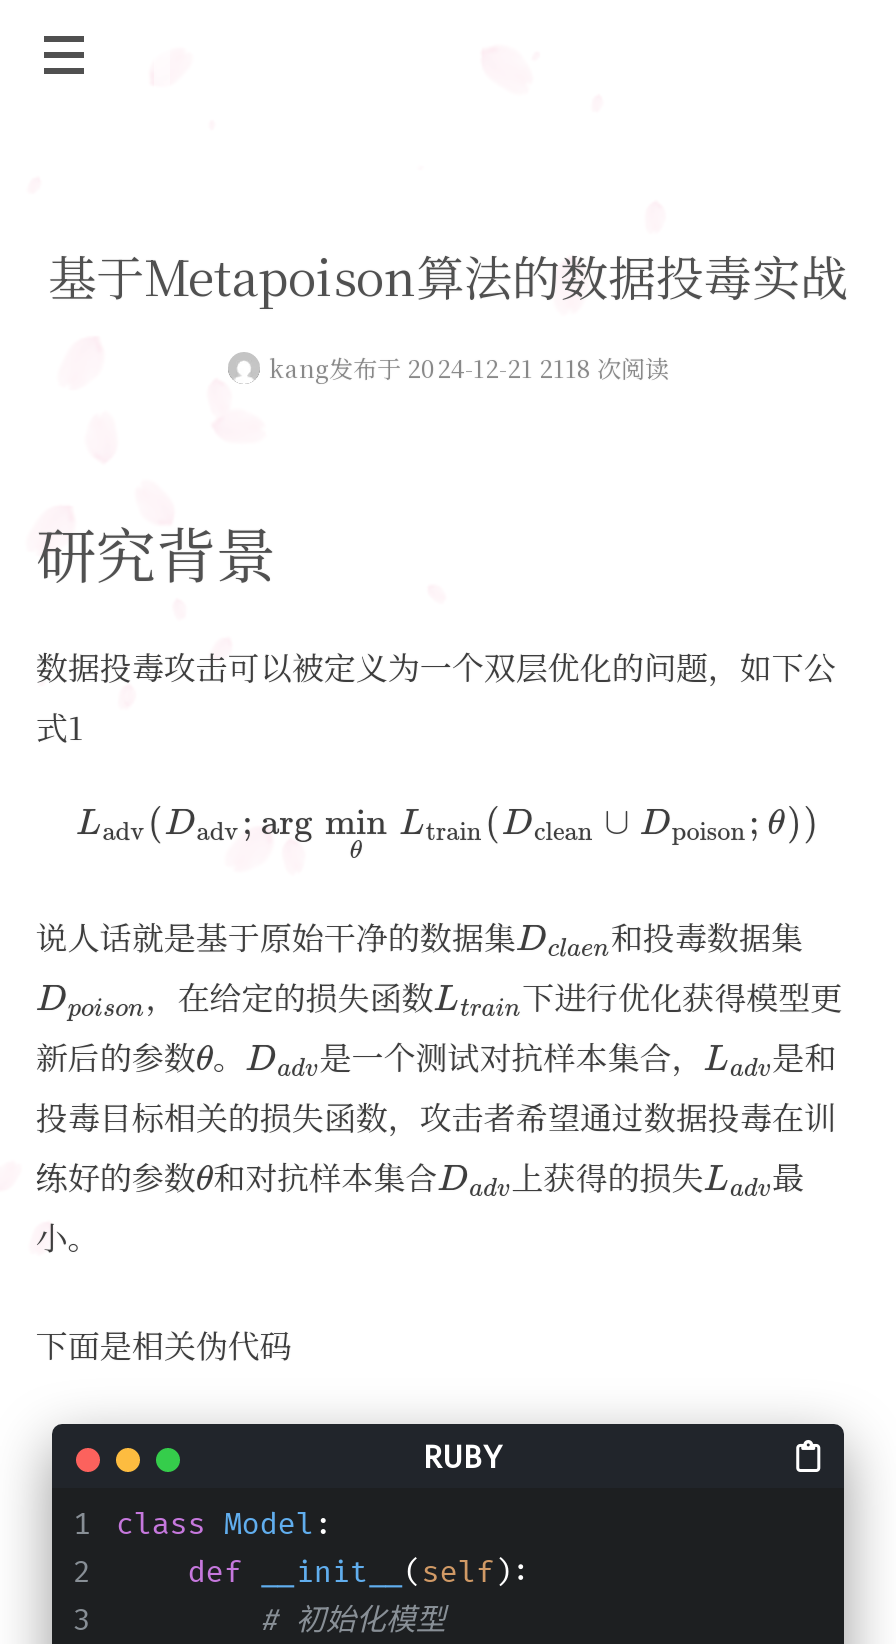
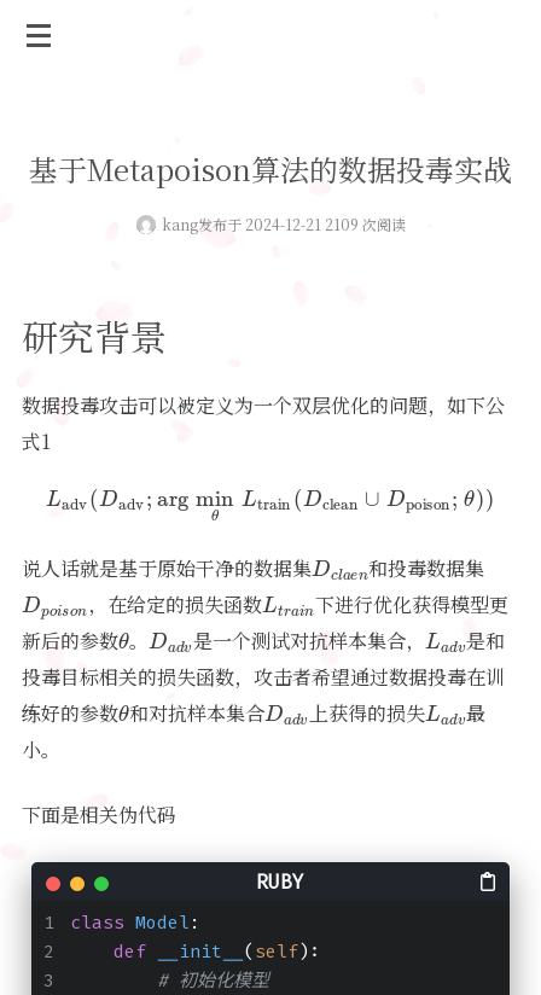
[269,350,669,384] kang发布于 2024-12-21 2118 次阅读 -> [161,214,405,234] kang发布于 2024-12-21 2109 次阅读

